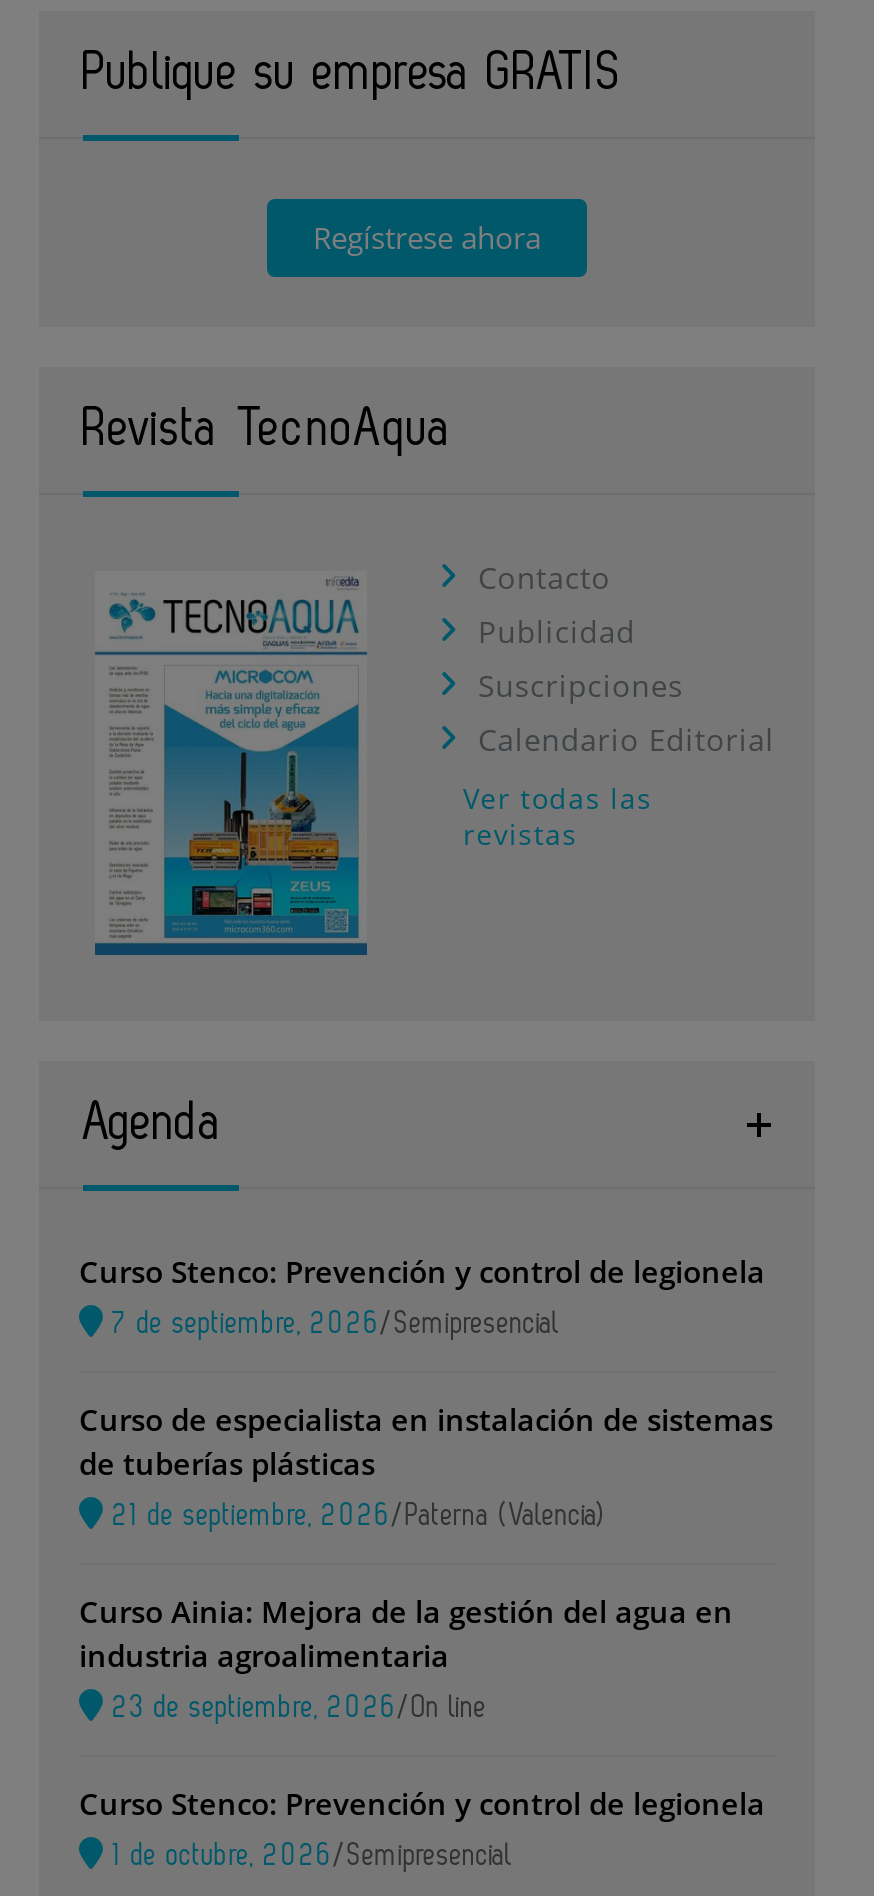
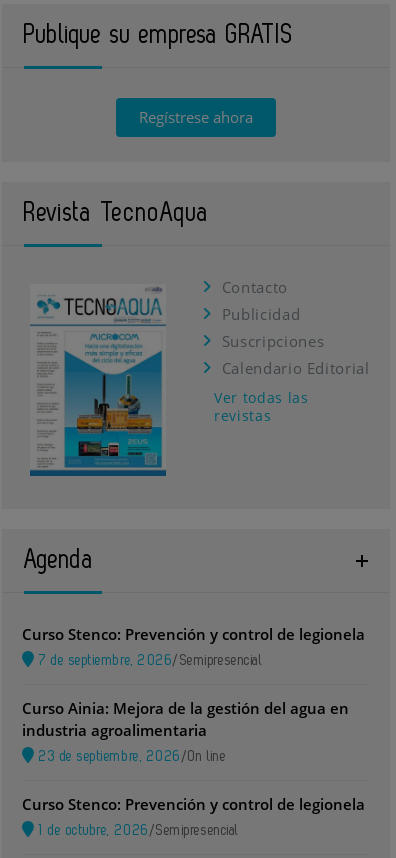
[79,1400,773,1532] Curso de especialista en instalación de sistemas | de tuberías plásticas | 21 de septiembre, 2026/Paterna (Valencia) -> none

